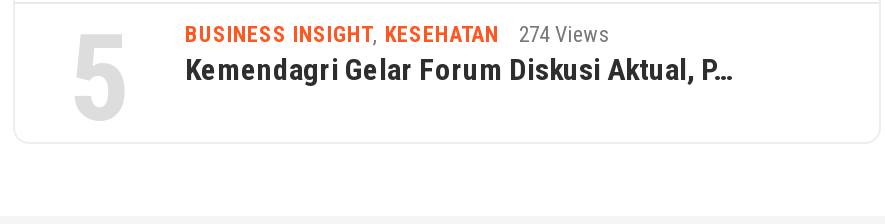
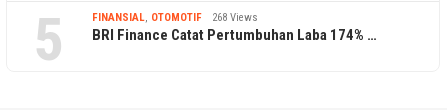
[185,23,733,89] BUSINESS INSIGHT, KESEHATAN | 274 Views | Kemendagri Gelar Forum Diskusi Aktual, P… -> [92,11,377,44] FINANSIAL, OTOMOTIF | 268 Views | BRI Finance Catat Pertumbuhan Laba 174% …

